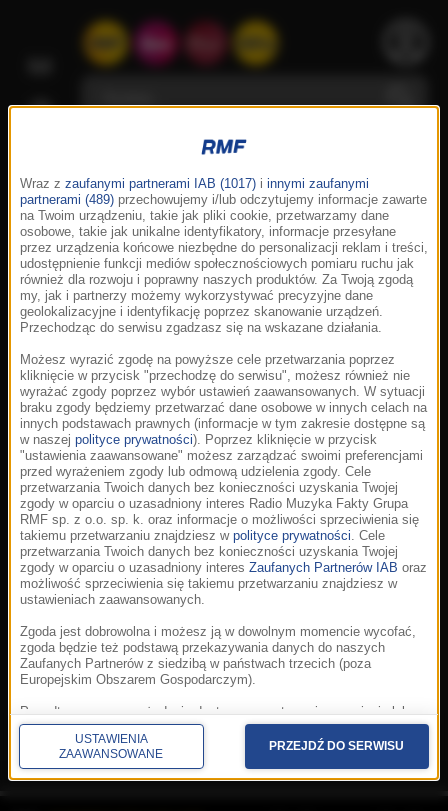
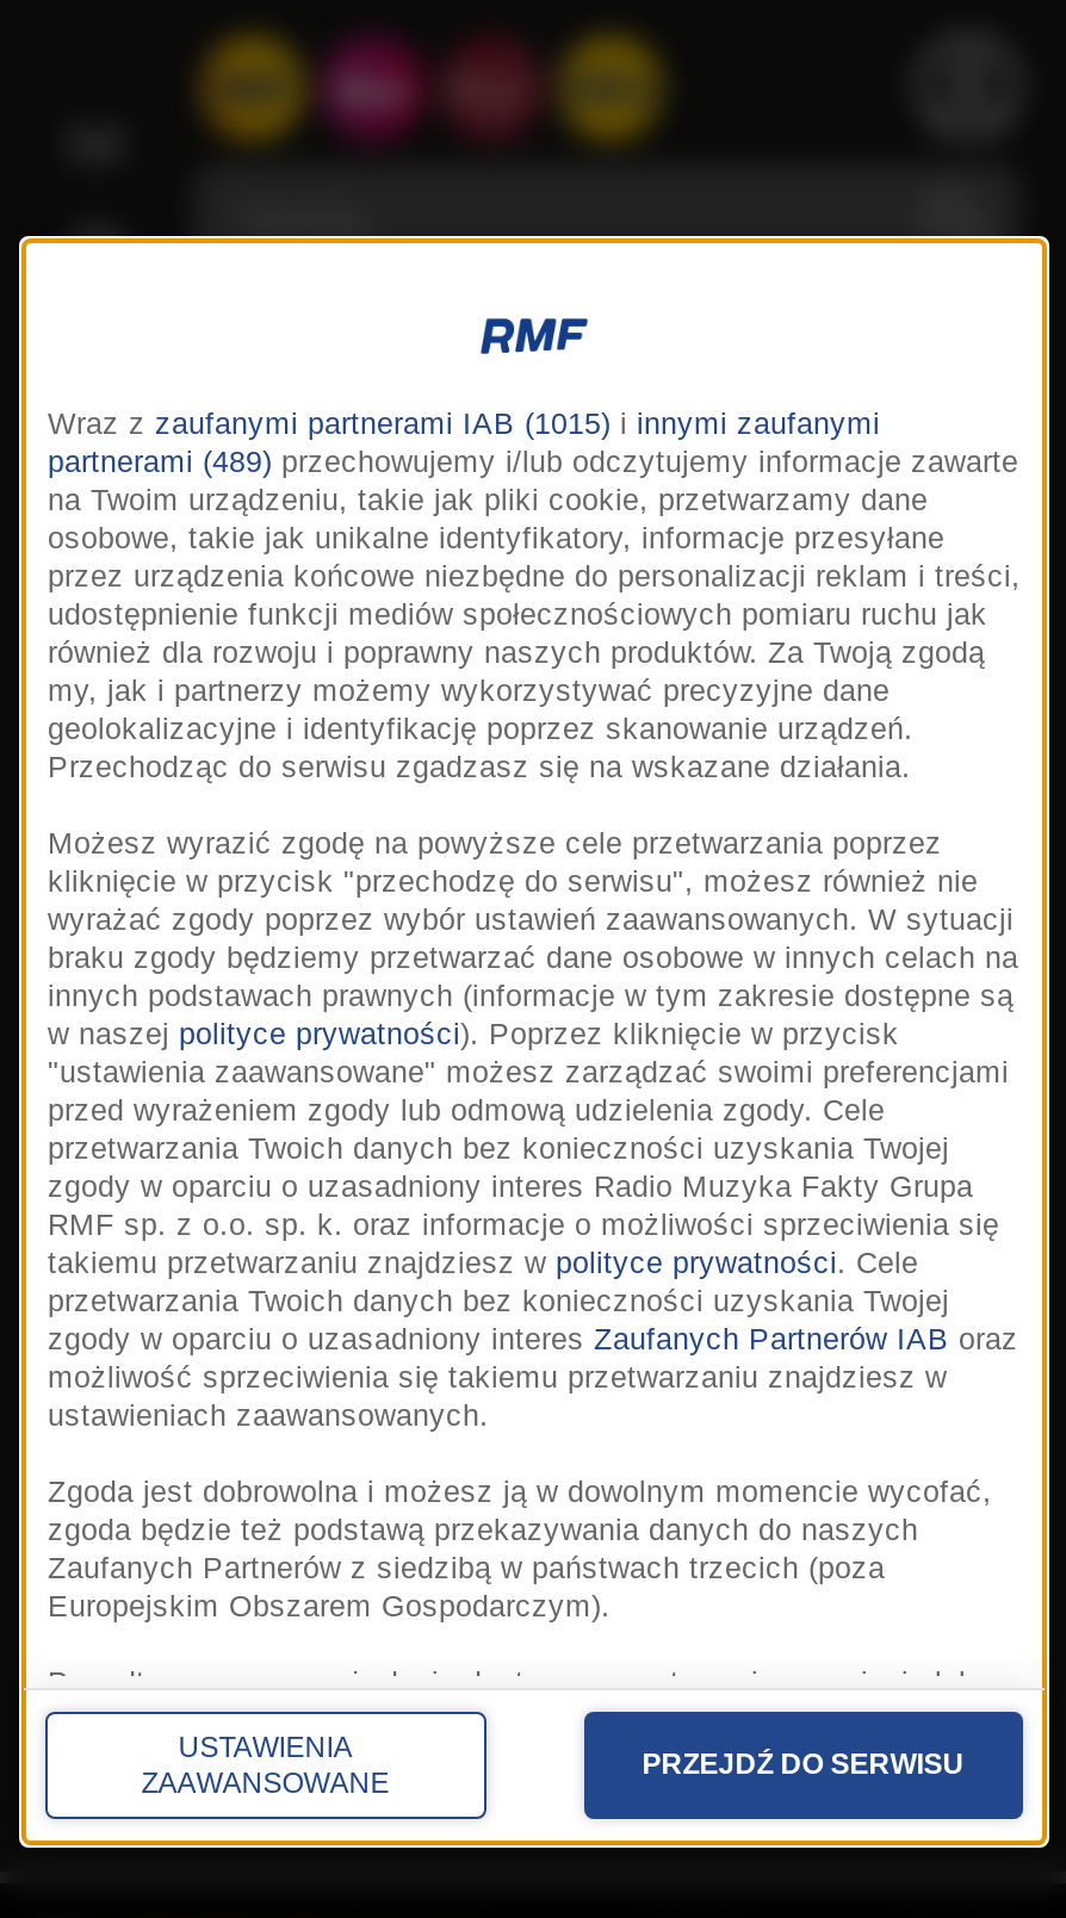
[20,177,369,191] Wraz z zaufanymi partnerami IAB (1017) i innymi zaufanymi -> [48,408,880,441] Wraz z zaufanymi partnerami IAB (1015) i innymi zaufanymi

